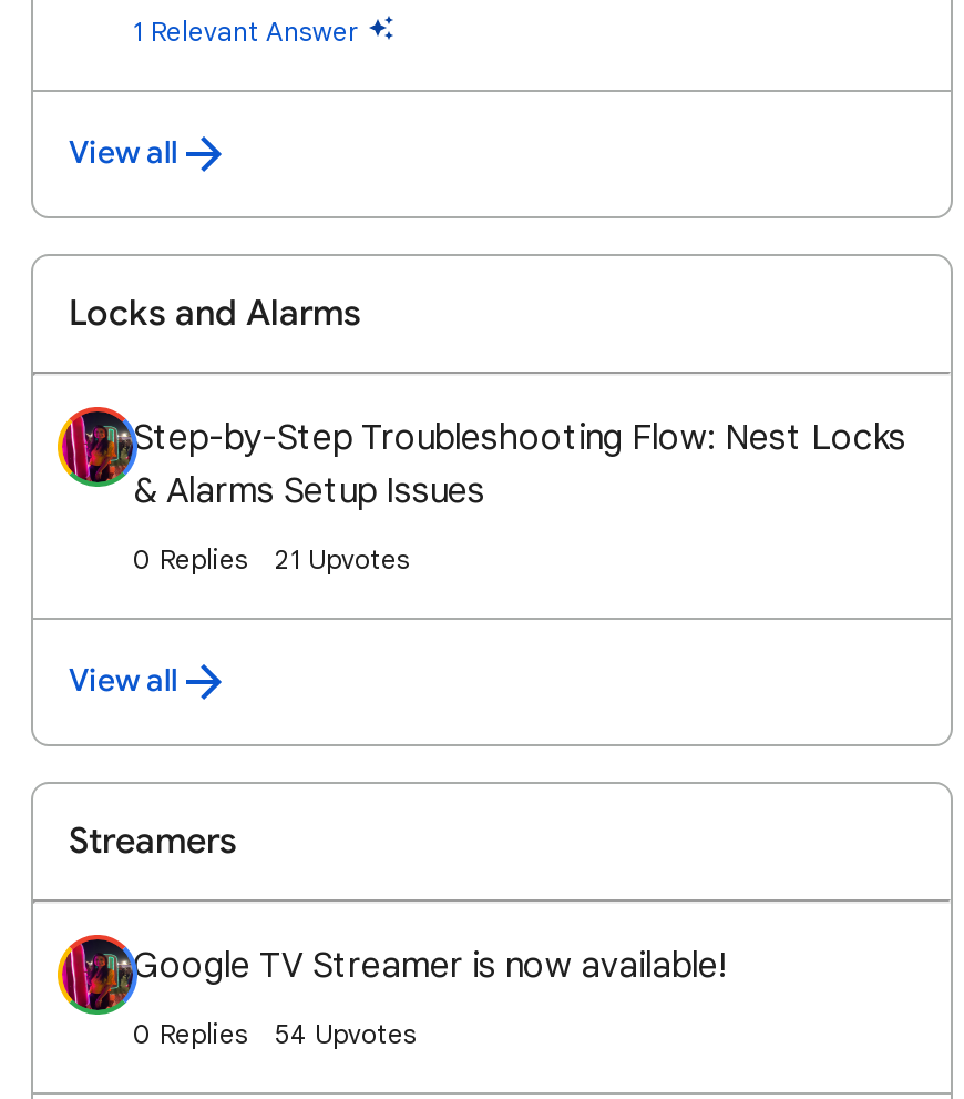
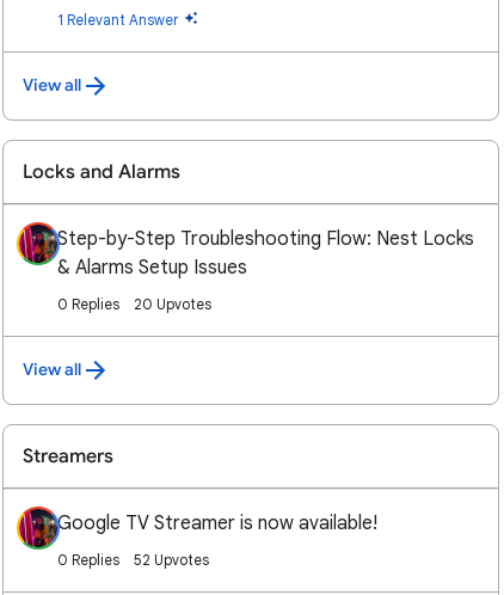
[275,542,410,576] 21 Upvotes -> [134,295,211,313] 20 Upvotes
[275,1017,417,1050] 54 Upvotes -> [134,551,209,569] 52 Upvotes

